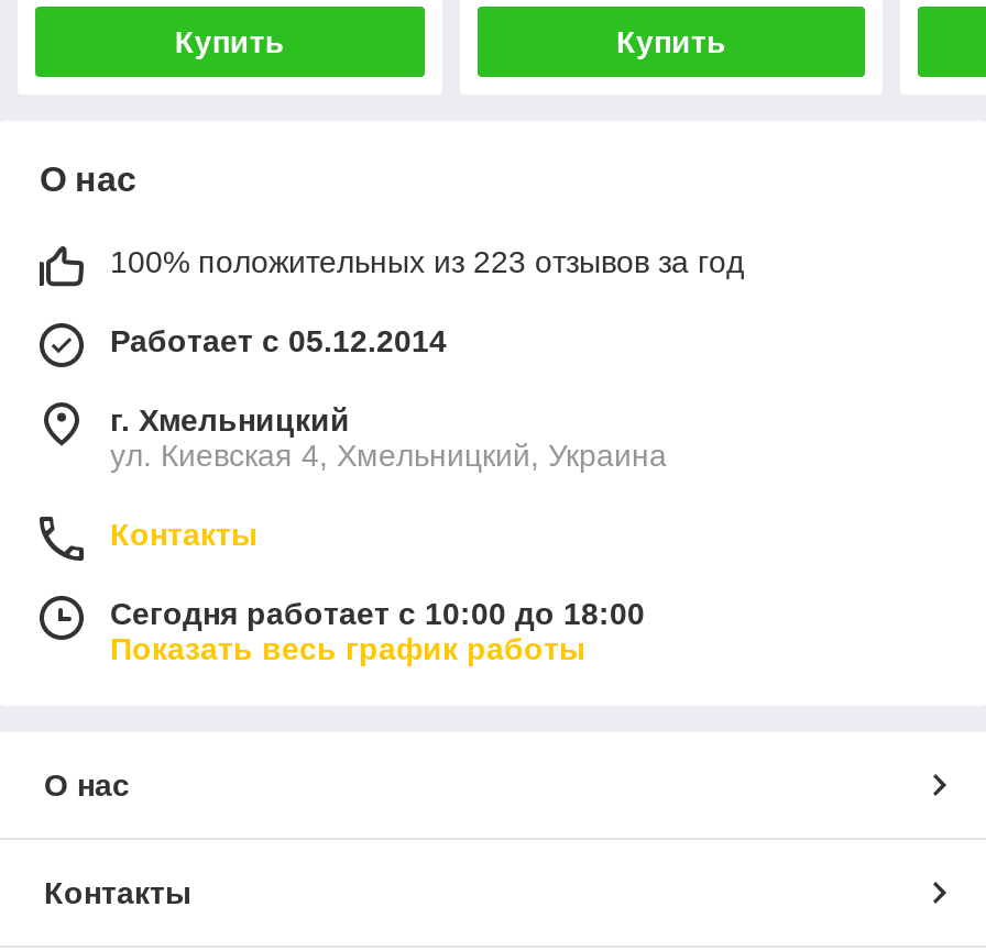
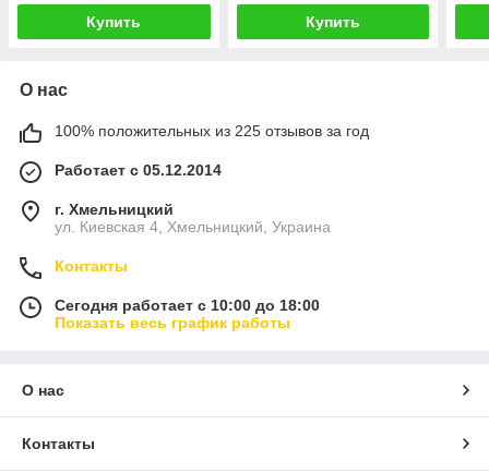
[110,245,744,280] 100% положительных из 223 отзывов за год -> [55,123,369,140] 100% положительных из 225 отзывов за год

